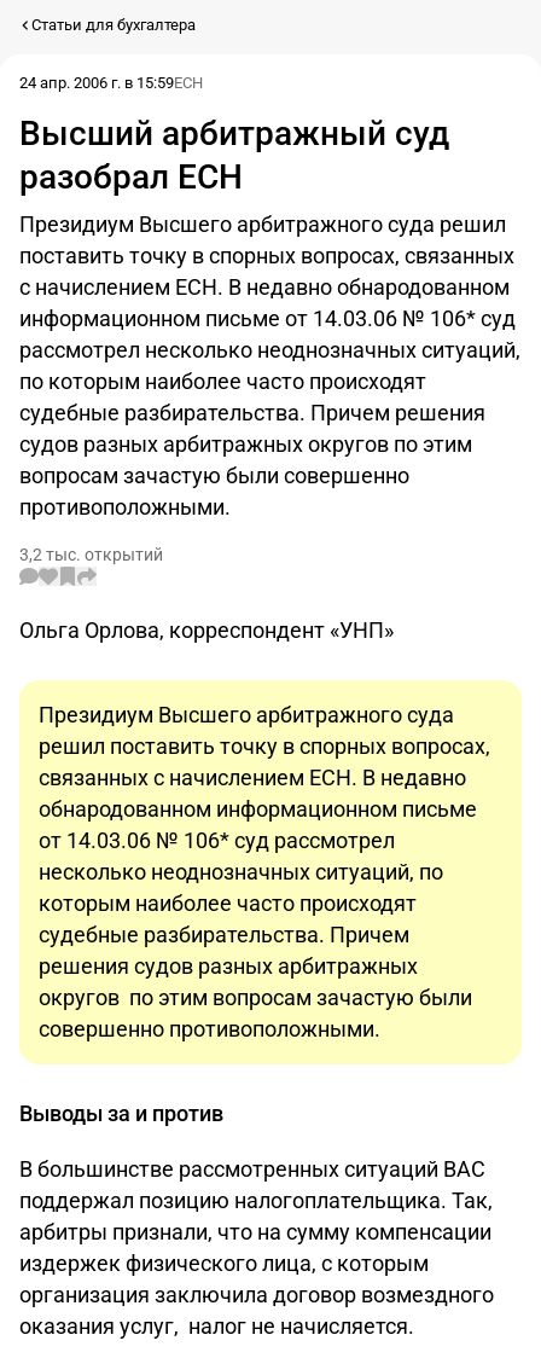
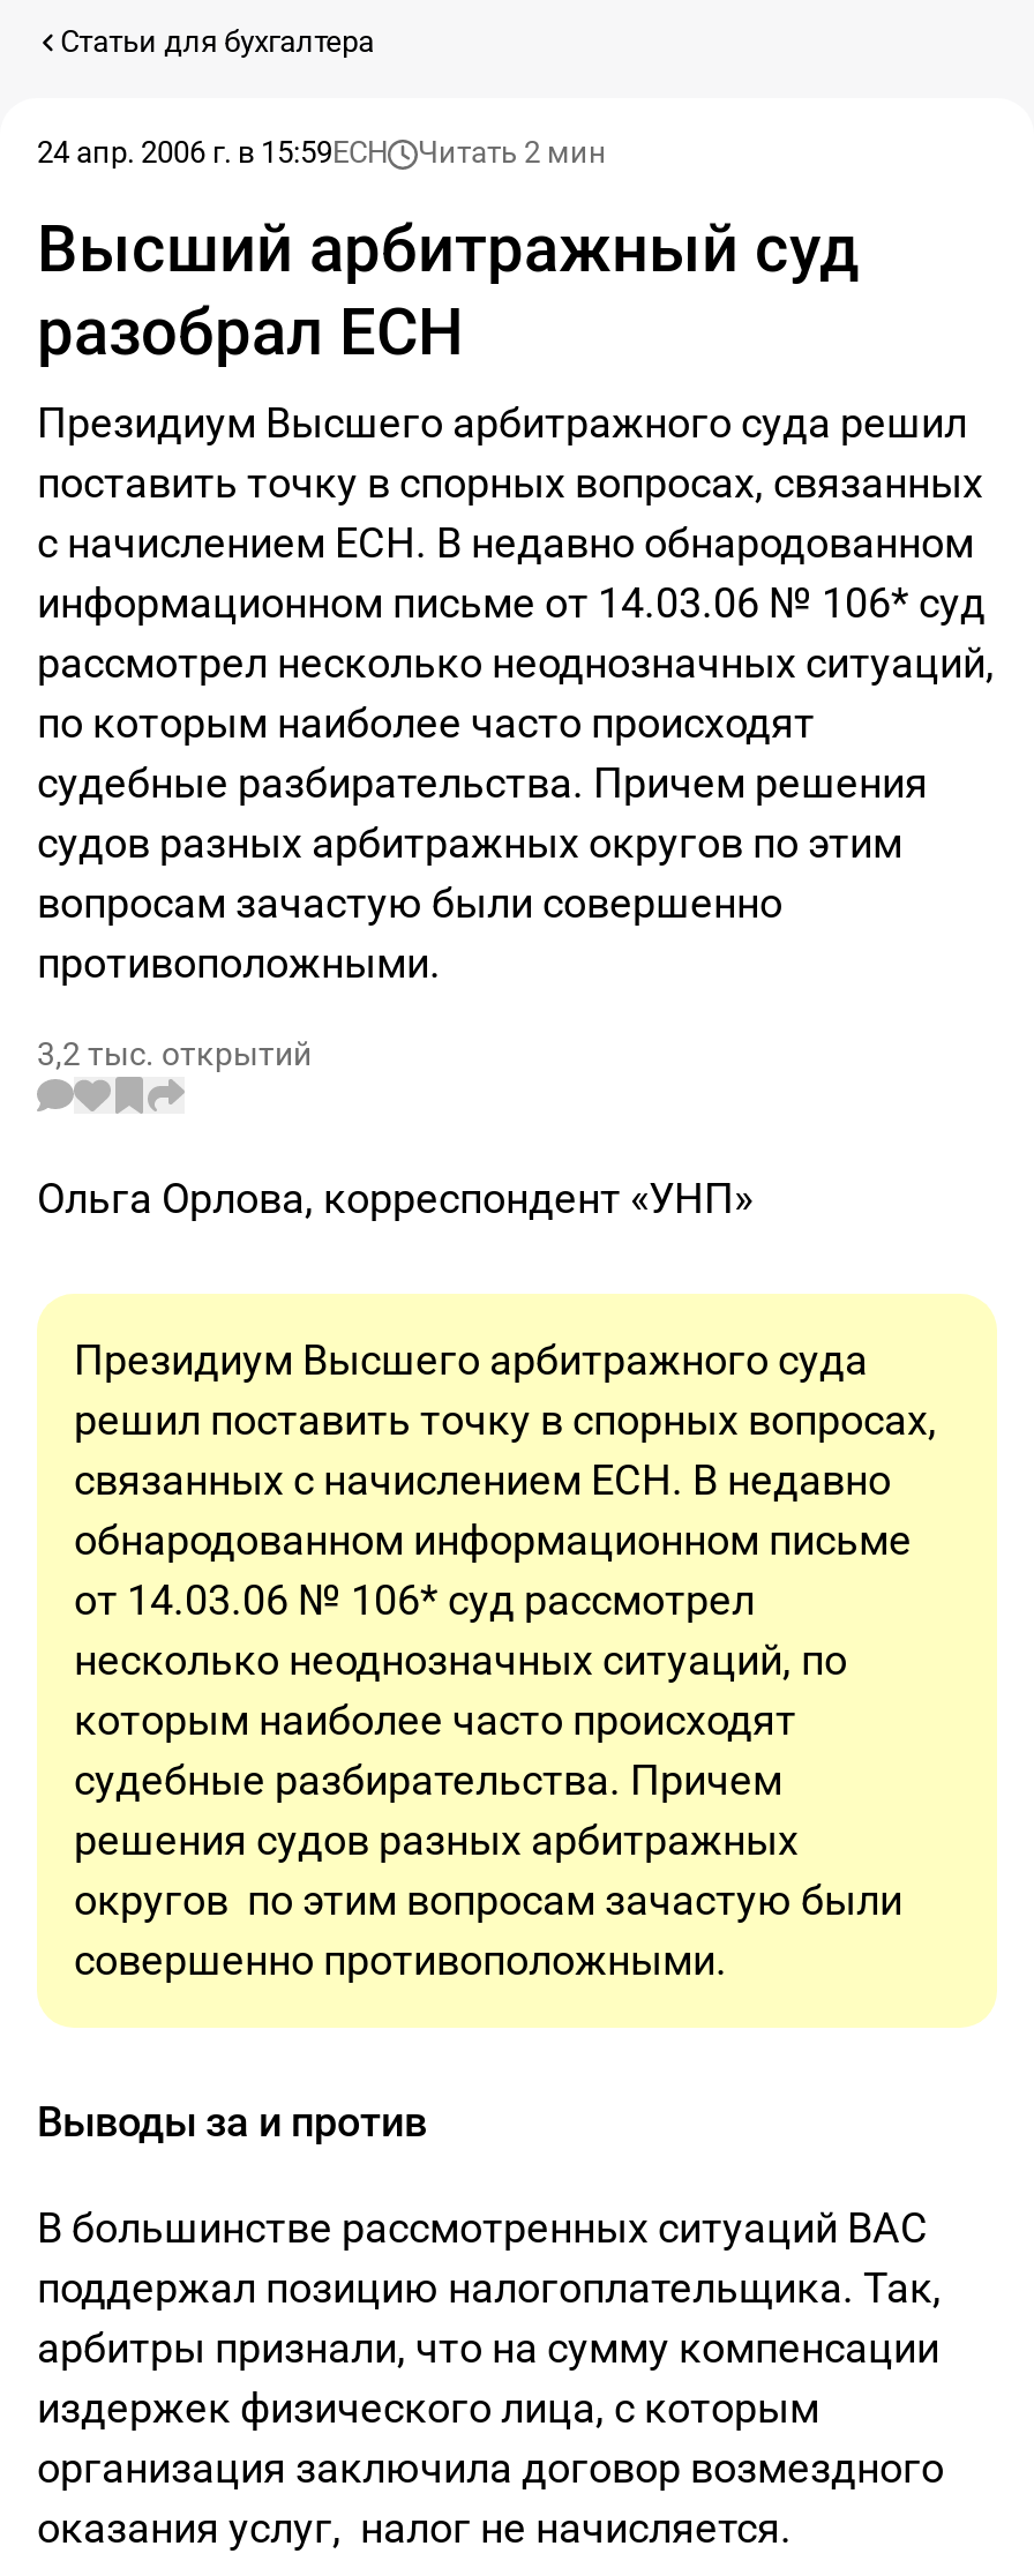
none -> [418,135,607,170] Читать 2 мин

